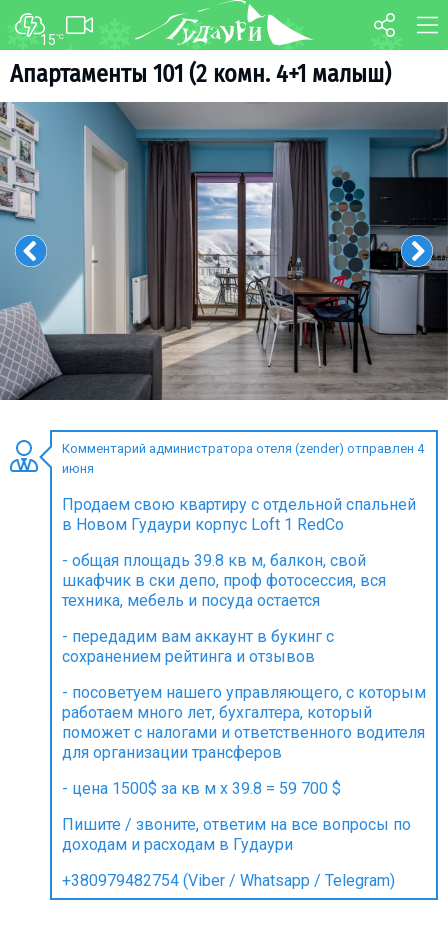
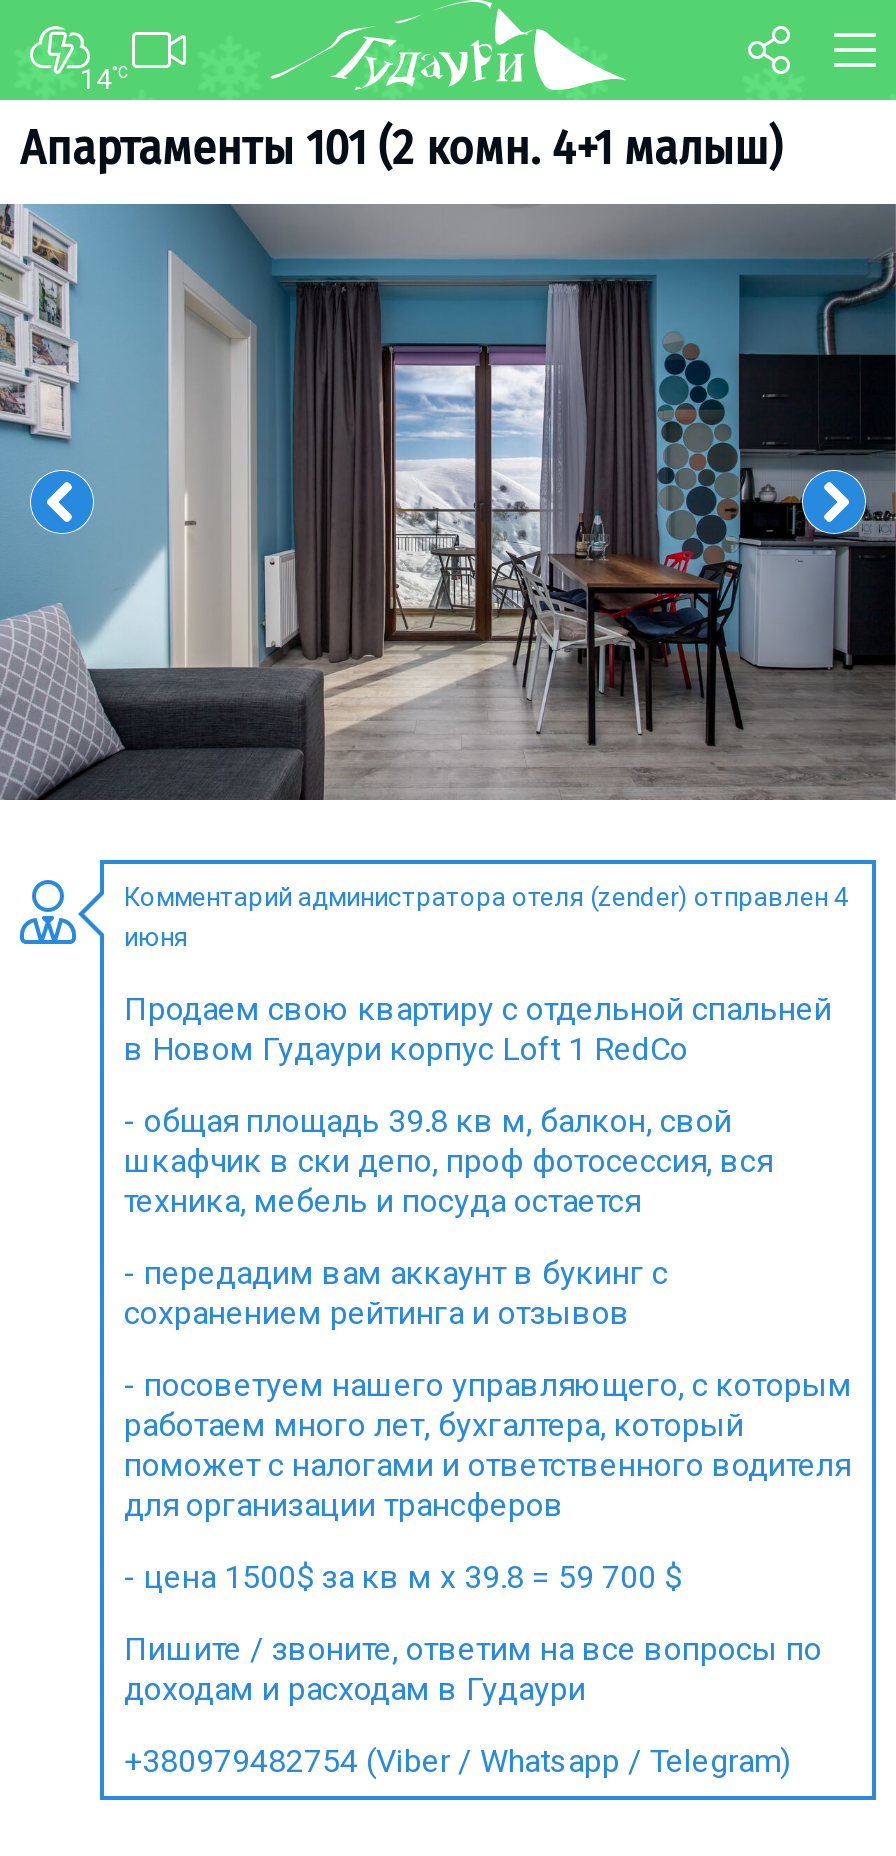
[40,32,64,48] 15°C -> [80,64,128,96] 14°C

